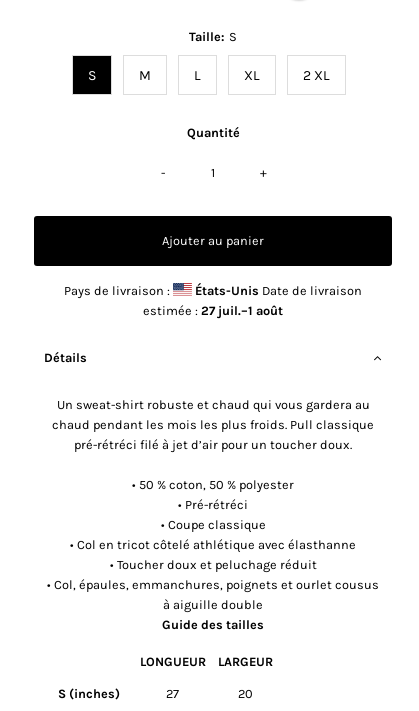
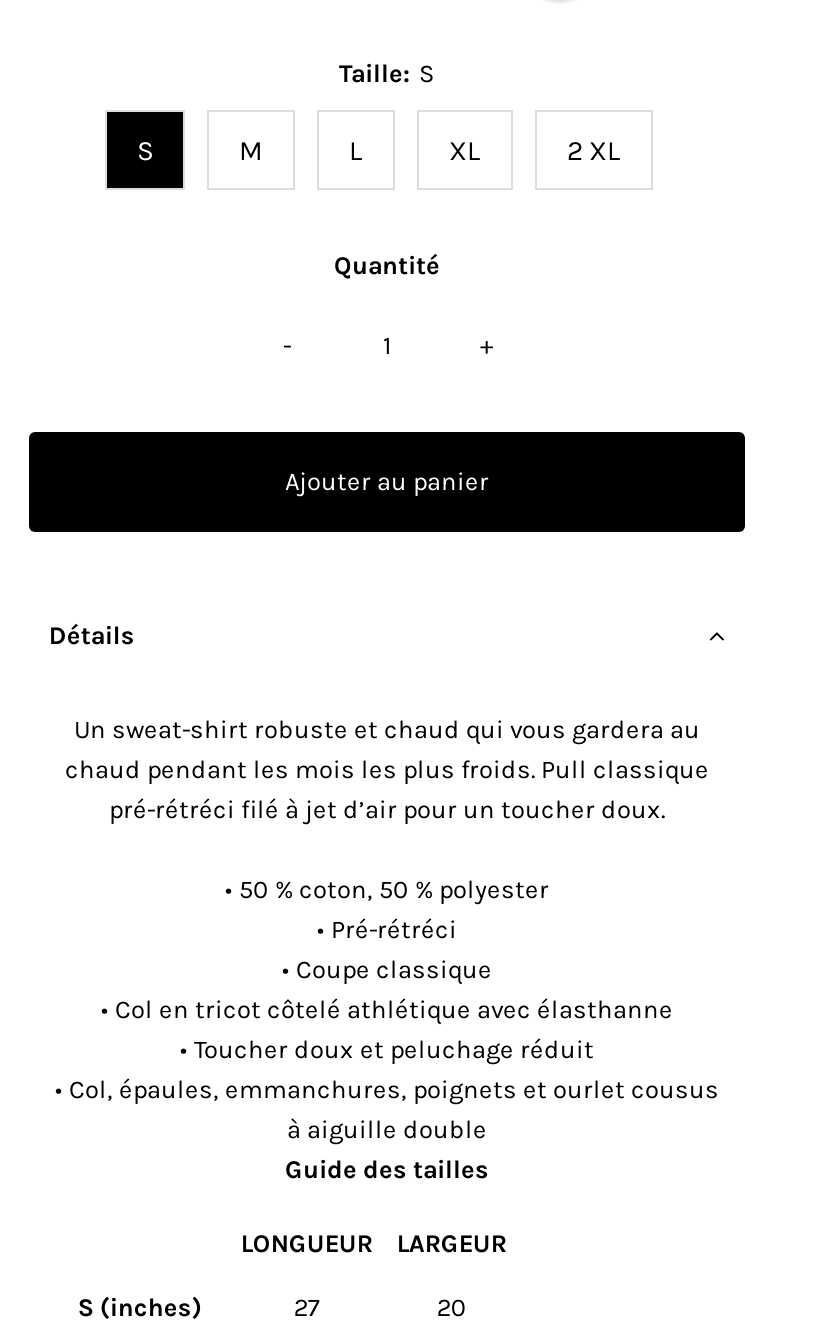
[64,282,362,317] Pays de livraison : | États-Unis Date de livraison | estimée : 27 juil.–1 août -> none

